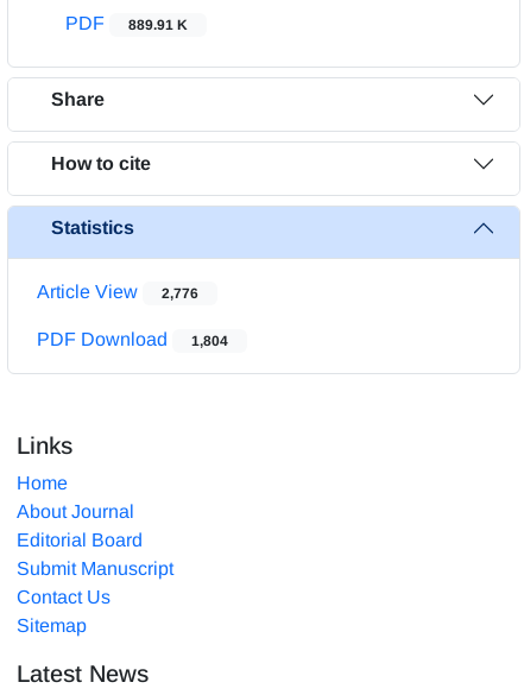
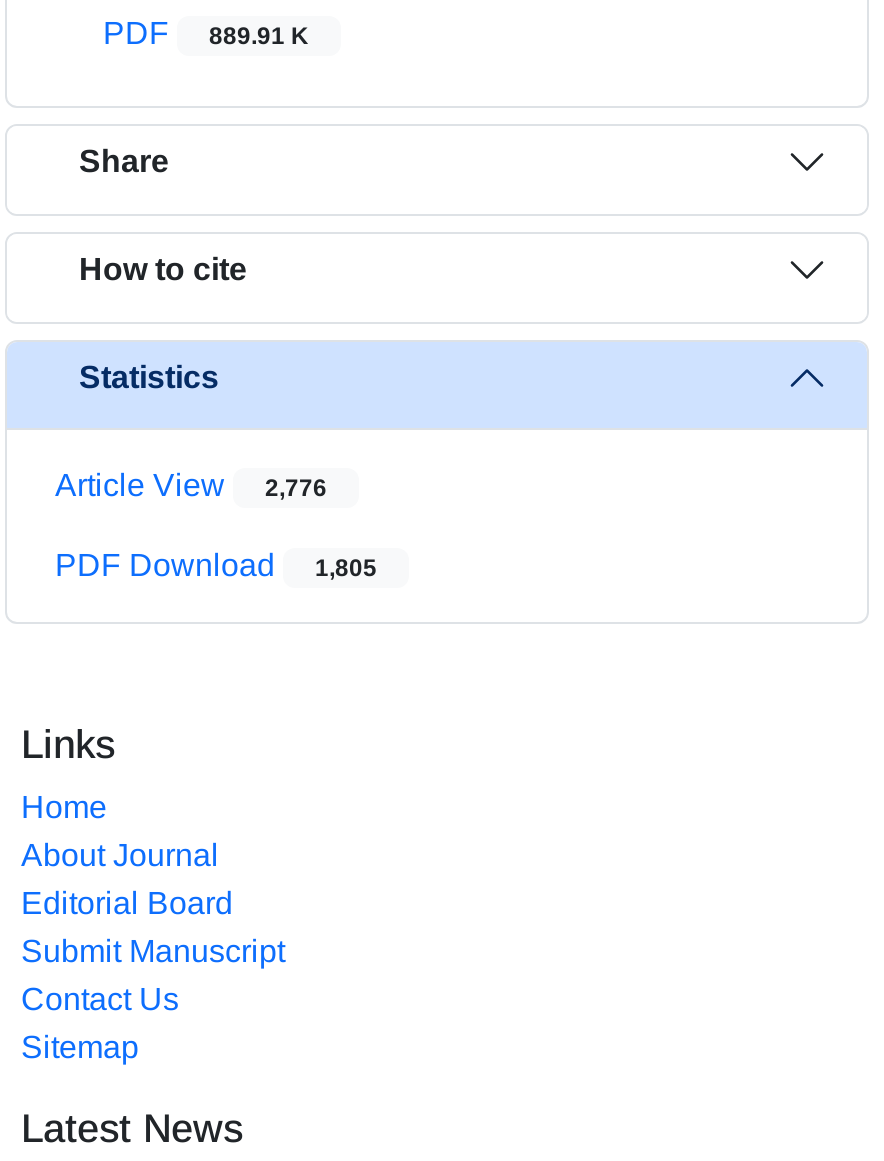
[37,329,228,349] PDF Download 1,804 -> [55,548,377,582] PDF Download 1,805

